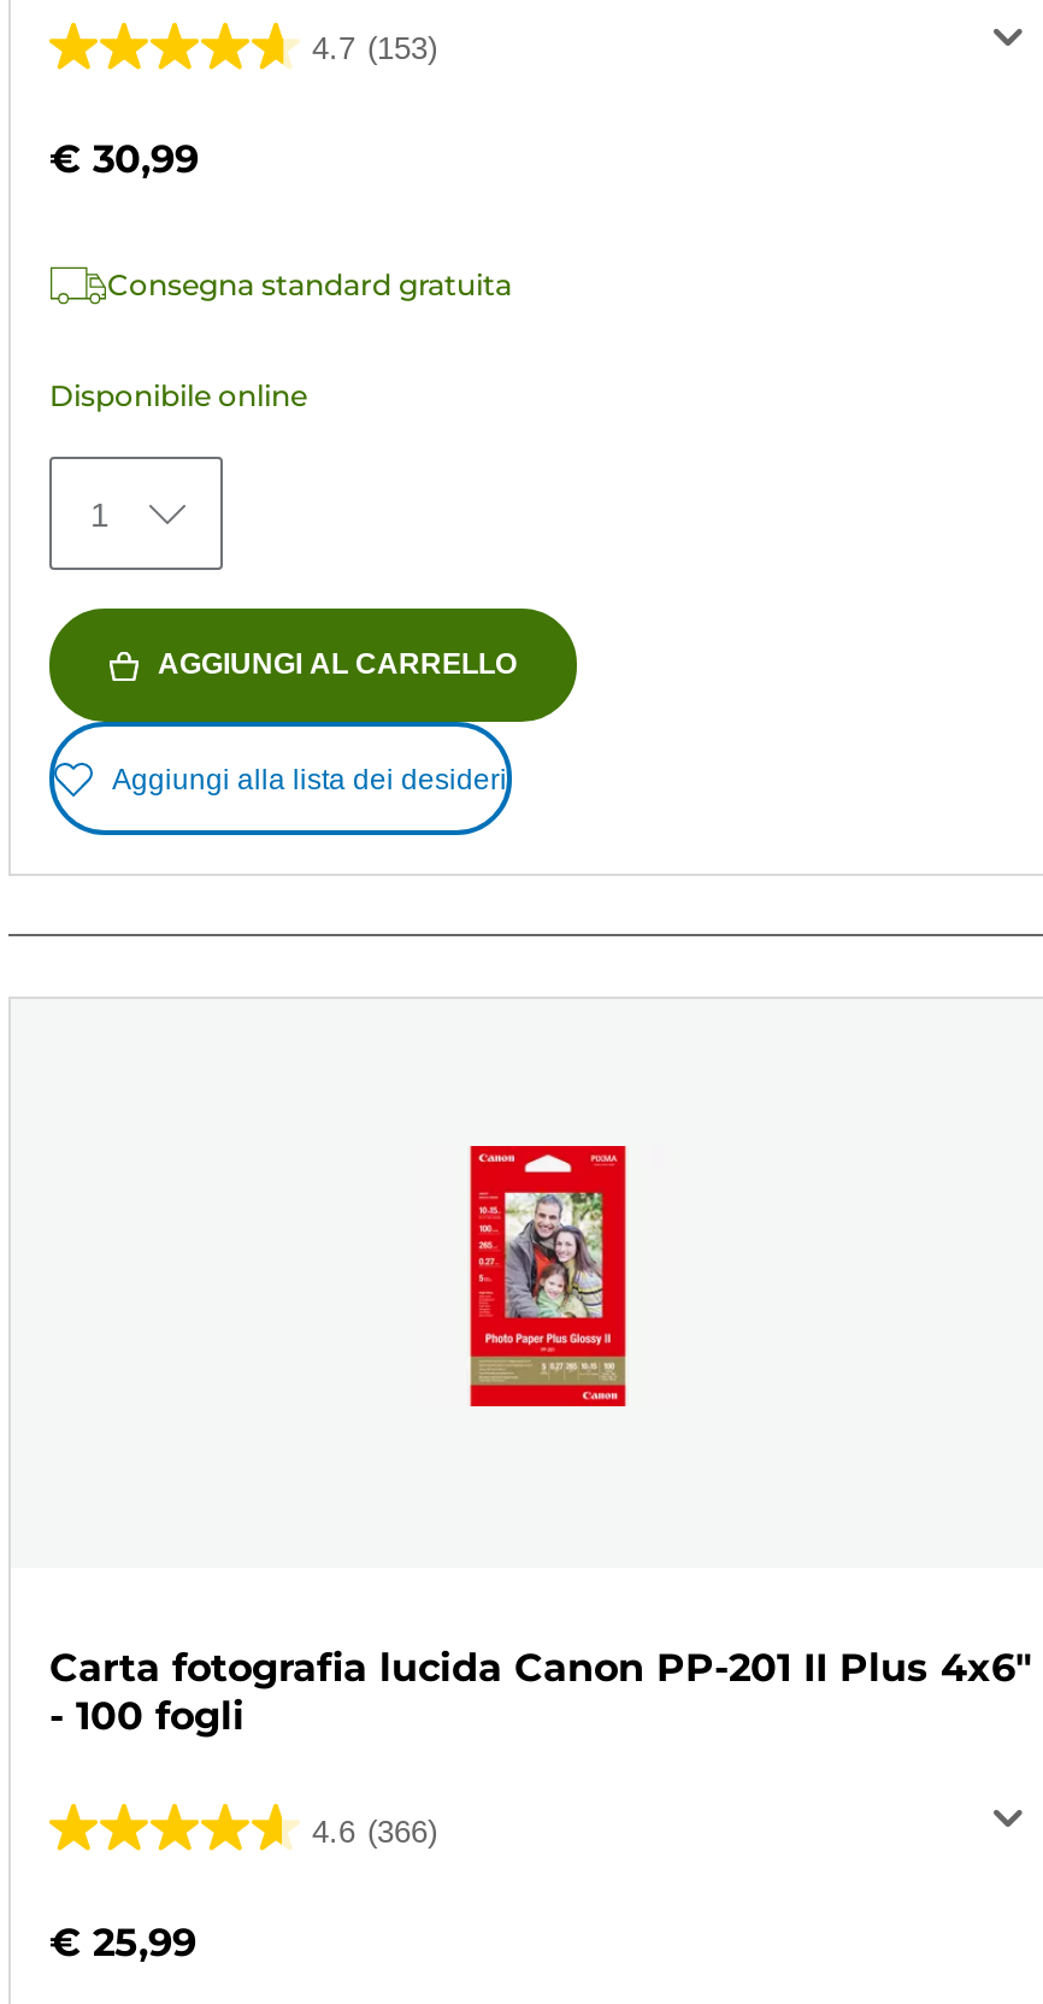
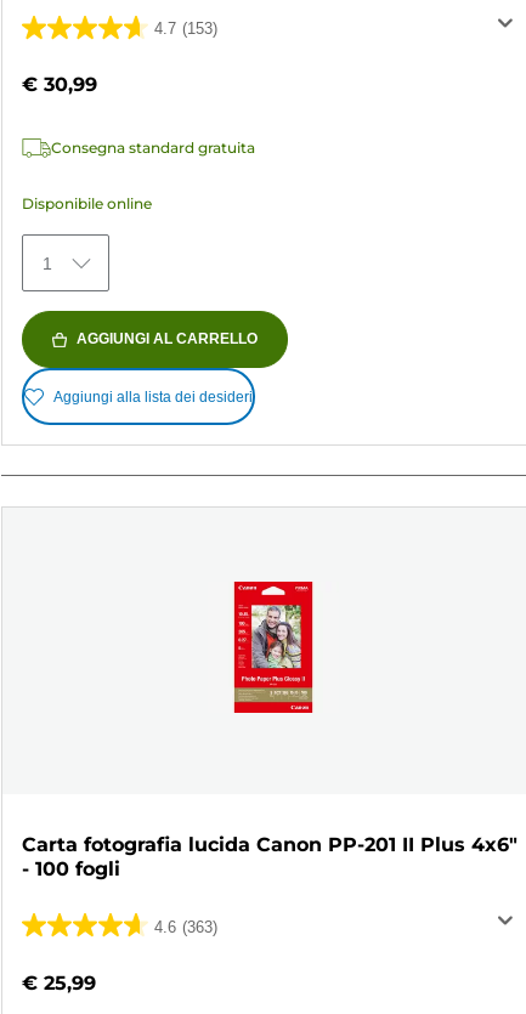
[312,1812,437,1849] 4.6 (366) -> [154,917,217,936] 4.6 (363)

